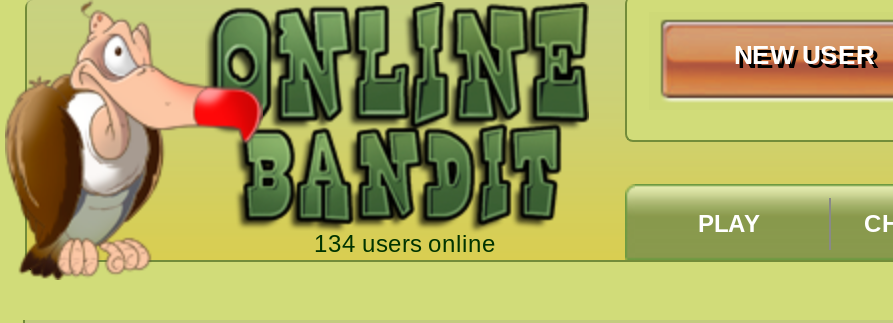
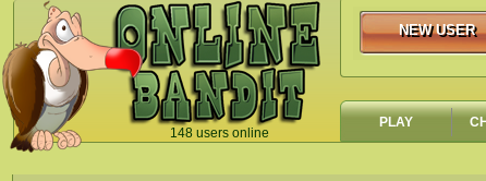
[314,230,496,258] 134 users online -> [171,125,270,141] 148 users online

